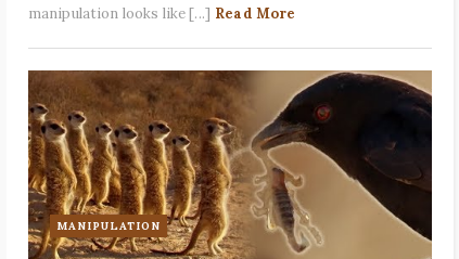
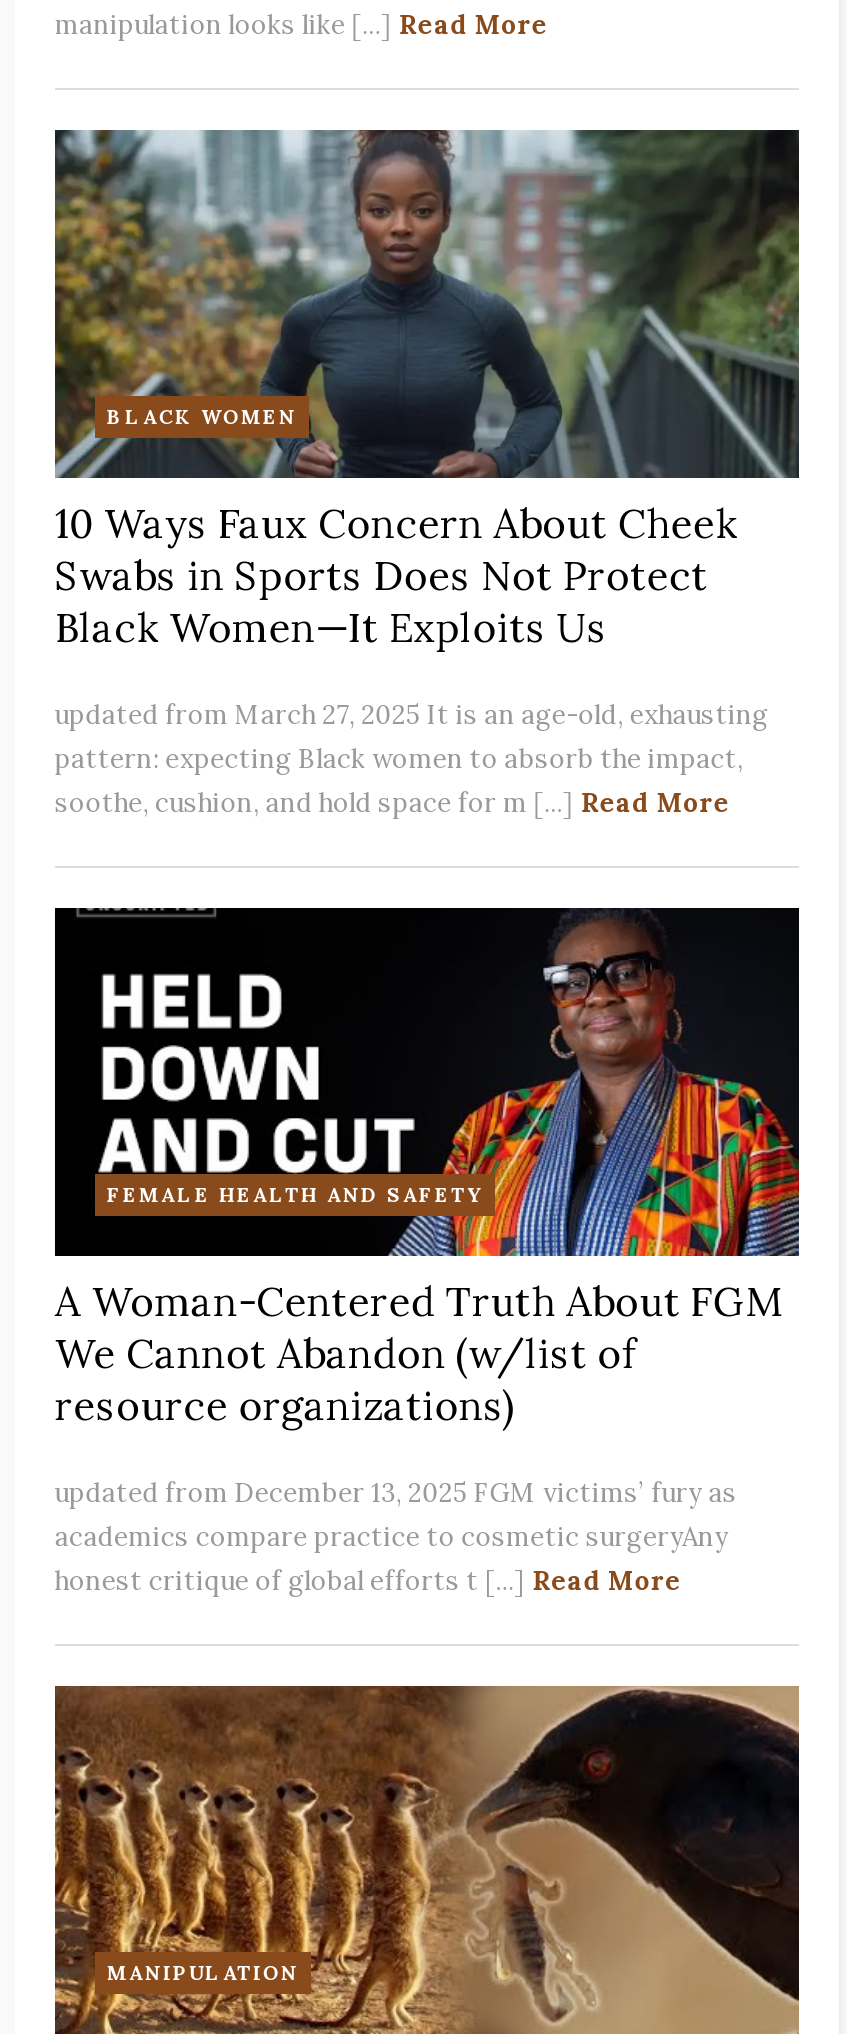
none -> [53,128,801,819] [image] | BLACK WOMEN | 10 Ways Faux Concern About Cheek | Swabs in Sports Does Not Protect | Black Women—It Exploits Us | updated from March 27, 2025 It is an age-old, exhausting | pattern: expecting Black women to absorb the impact, | soothe, cushion, and hold space for m [...] Read More
none -> [55,906,801,1597] [image] | FEMALE HEALTH AND SAFETY | A Woman-Centered Truth About FGM | We Cannot Abandon (w/list of | resource organizations) | updated from December 13, 2025 FGM victims’ fury as | academics compare practice to cosmetic surgeryAny | honest critique of global efforts t [...] Read More

